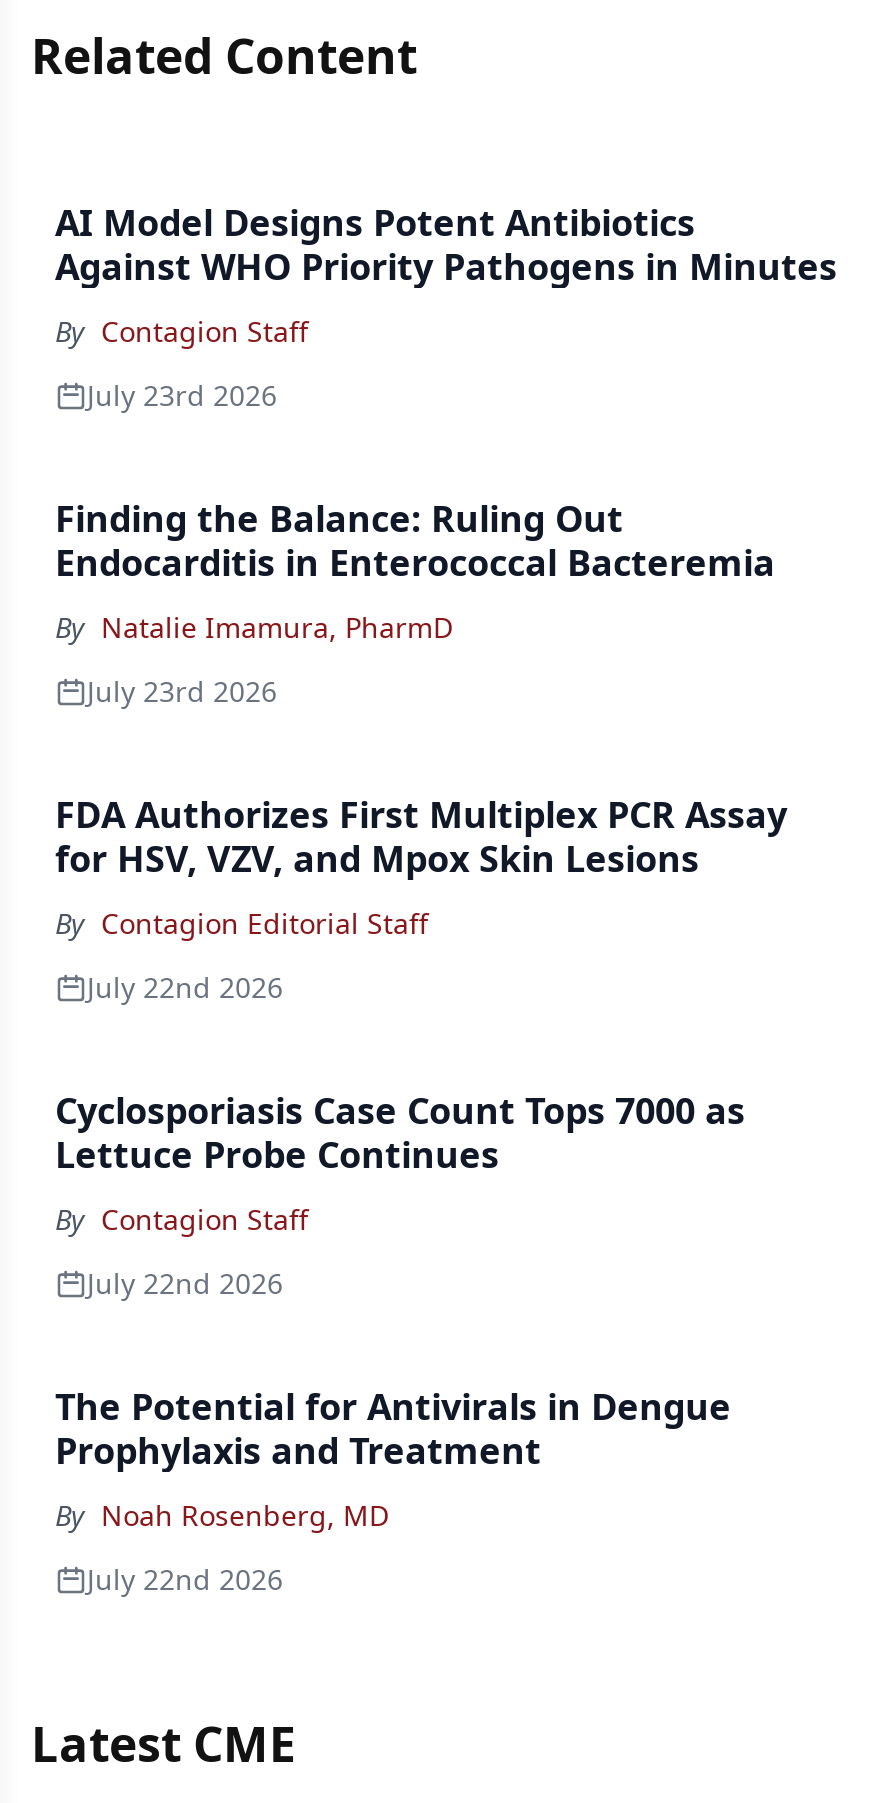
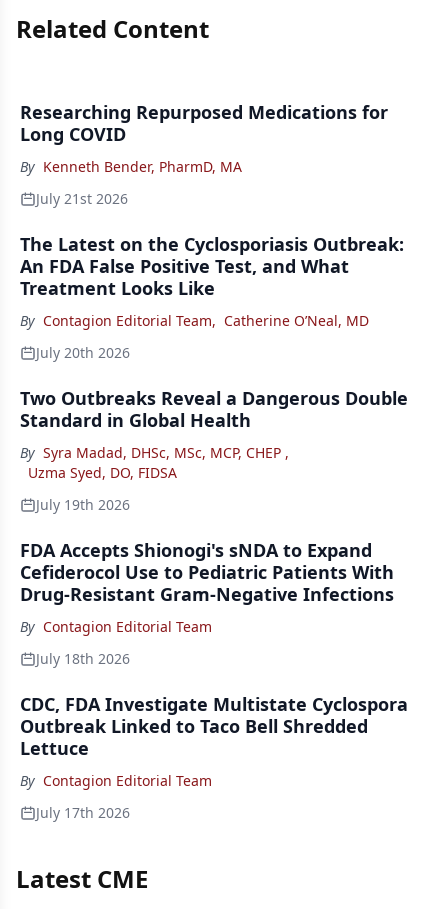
[55,198,837,290] AI Model Designs Potent Antibiotics | Against WHO Priority Pathogens in Minutes -> [20,100,388,146] Researching Repurposed Medications for | Long COVID
[55,312,309,350] By Contagion Staff -> [20,157,242,176] By Kenneth Bender, PharmD, MA
[87,376,277,414] July 23rd 2026 -> [36,189,128,208] July 21st 2026
[55,494,775,586] Finding the Balance: Ruling Out | Endocarditis in Enterococcal Bacteremia -> [20,232,404,300] The Latest on the Cyclosporiasis Outbreak: | An FDA False Positive Test, and What | Treatment Looks Like
[55,608,453,646] By Natalie Imamura, PharmD -> [20,311,369,330] By Contagion Editorial Team, Catherine O’Neal, MD
[87,672,277,710] July 23rd 2026 -> [36,343,130,362] July 20th 2026
[55,790,787,882] FDA Authorizes First Multiplex PCR Assay | for HSV, VZV, and Mpox Skin Lesions -> [20,386,408,432] Two Outbreaks Reveal a Dangerous Double | Standard in Global Health
[55,904,429,942] By Contagion Editorial Staff -> [20,443,289,482] By Syra Madad, DHSc, MSc, MCP, CHEP, | Uzma Syed, DO, FIDSA
[87,968,283,1006] July 22nd 2026 -> [36,495,130,514] July 19th 2026
[55,1086,745,1178] Cyclosporiasis Case Count Tops 7000 as | Lettuce Probe Continues -> [20,538,394,606] FDA Accepts Shionogi's sNDA to Expand | Cefiderocol Use to Pediatric Patients With | Drug-Resistant Gram-Negative Infections
[55,1200,309,1238] By Contagion Staff -> [20,617,212,636] By Contagion Editorial Team
[87,1264,283,1302] July 22nd 2026 -> [36,649,130,668] July 18th 2026
[55,1382,731,1474] The Potential for Antivirals in Dengue | Prophylaxis and Treatment -> [20,692,408,760] CDC, FDA Investigate Multistate Cyclospora | Outbreak Linked to Taco Bell Shredded | Lettuce
[55,1496,389,1534] By Noah Rosenberg, MD -> [20,771,212,790] By Contagion Editorial Team
[87,1560,283,1598] July 22nd 2026 -> [36,803,130,822] July 17th 2026

